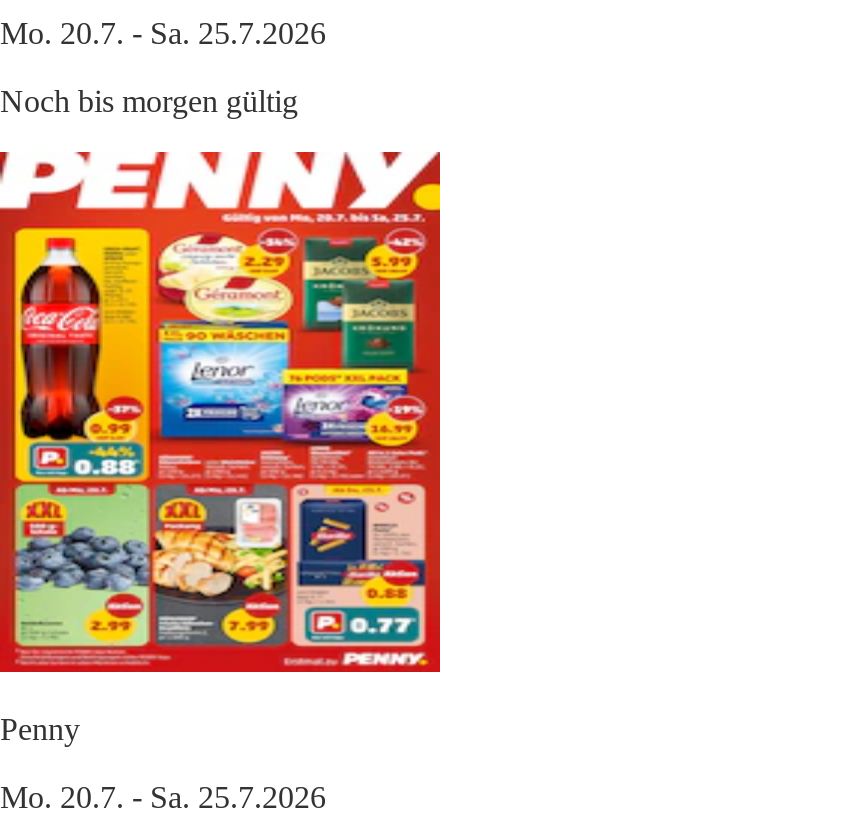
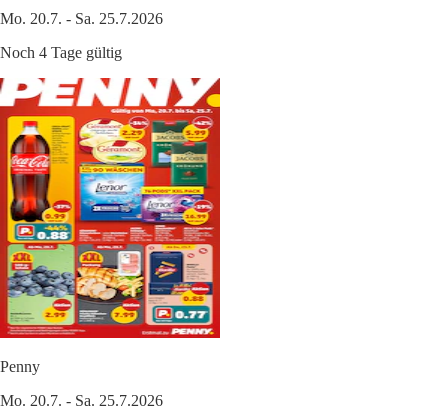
[0,85,298,119] Noch bis morgen gültig -> [0,44,122,61] Noch 4 Tage gültig

